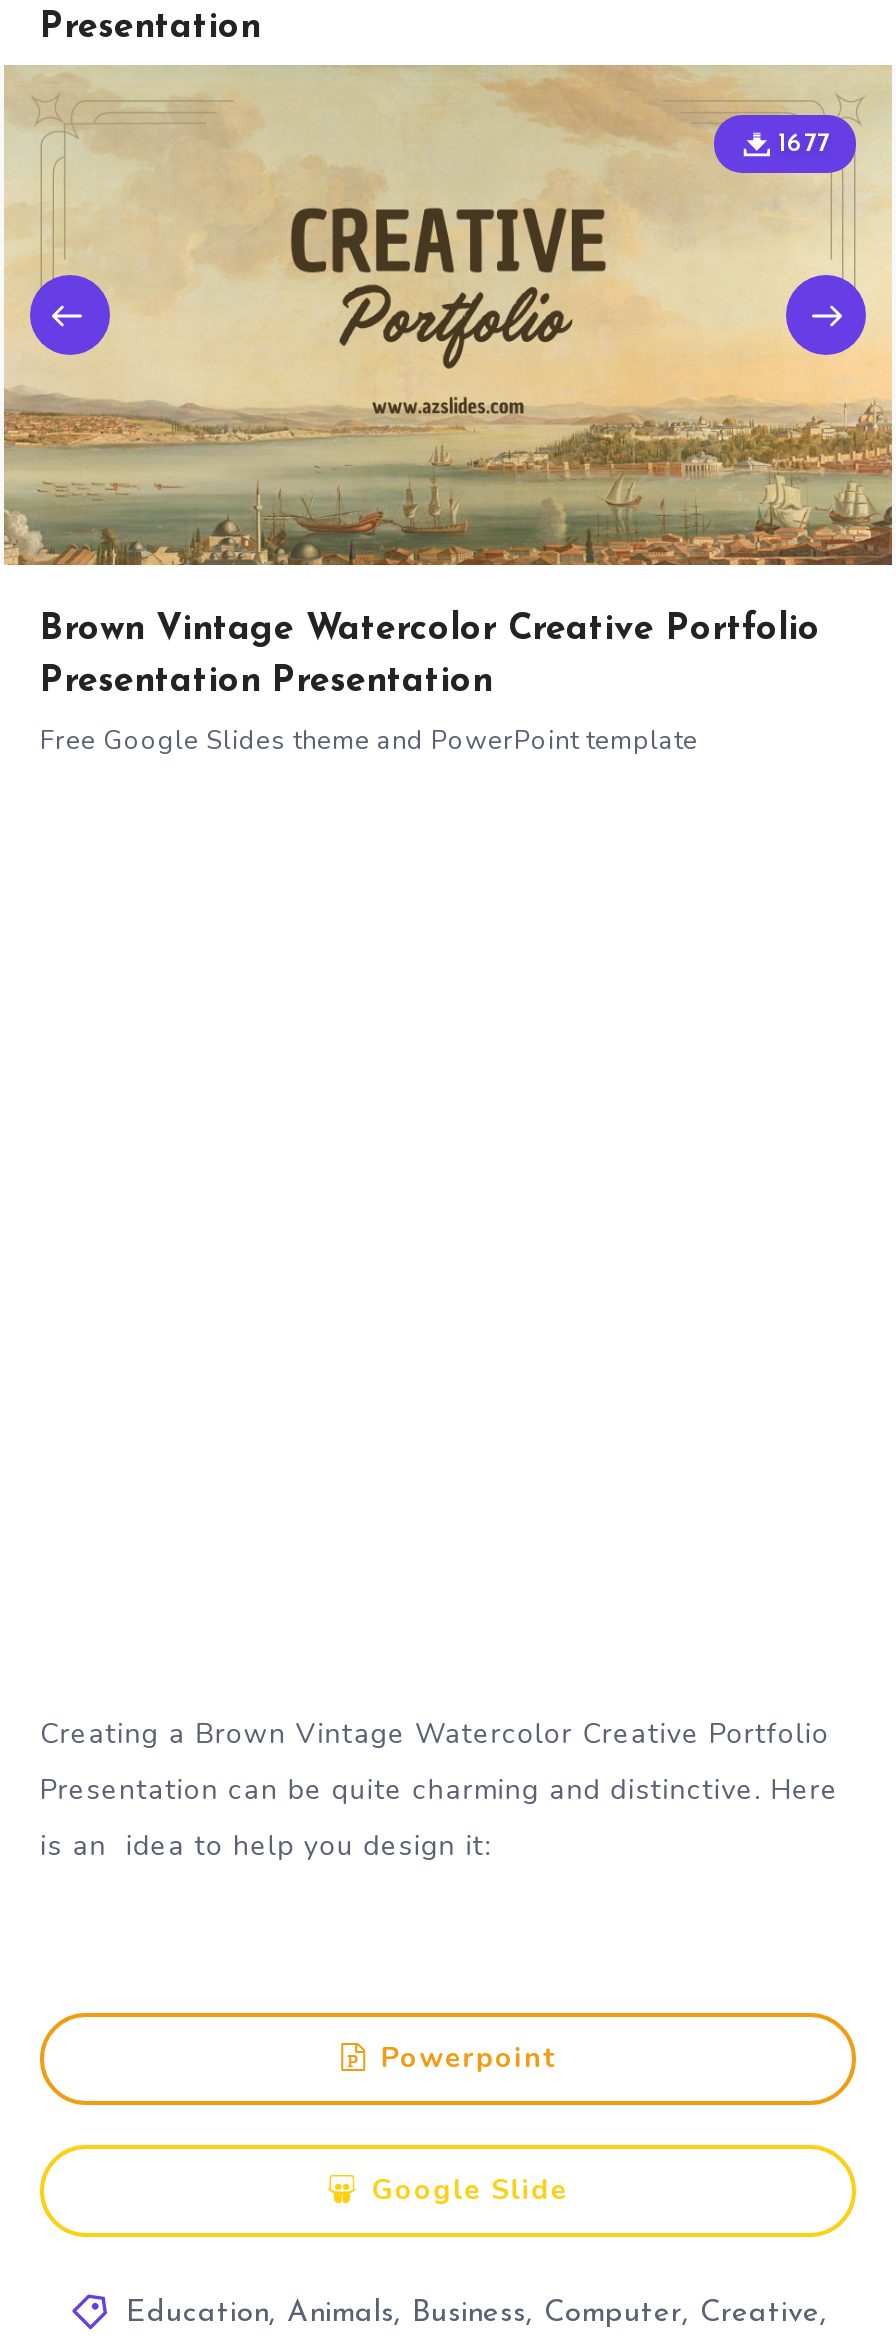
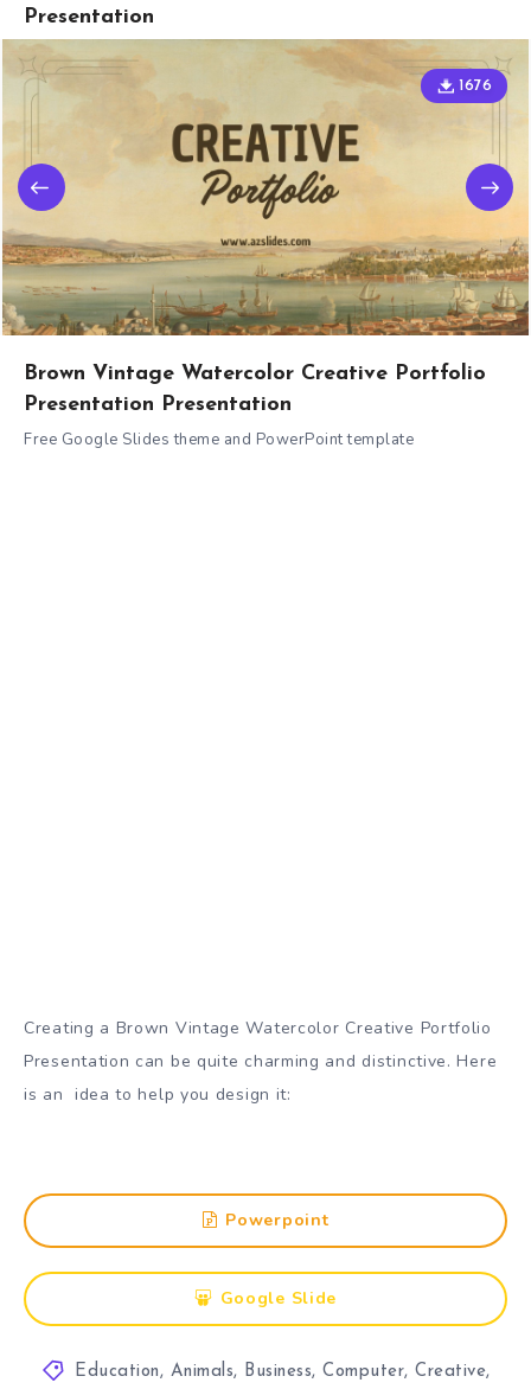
[769,131,830,157] 1677 -> [453,78,492,94] 1676

